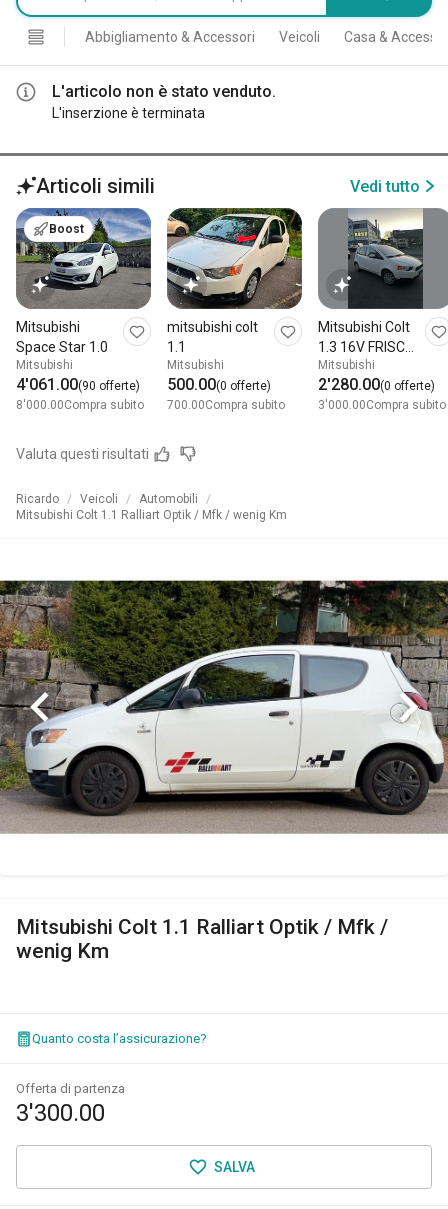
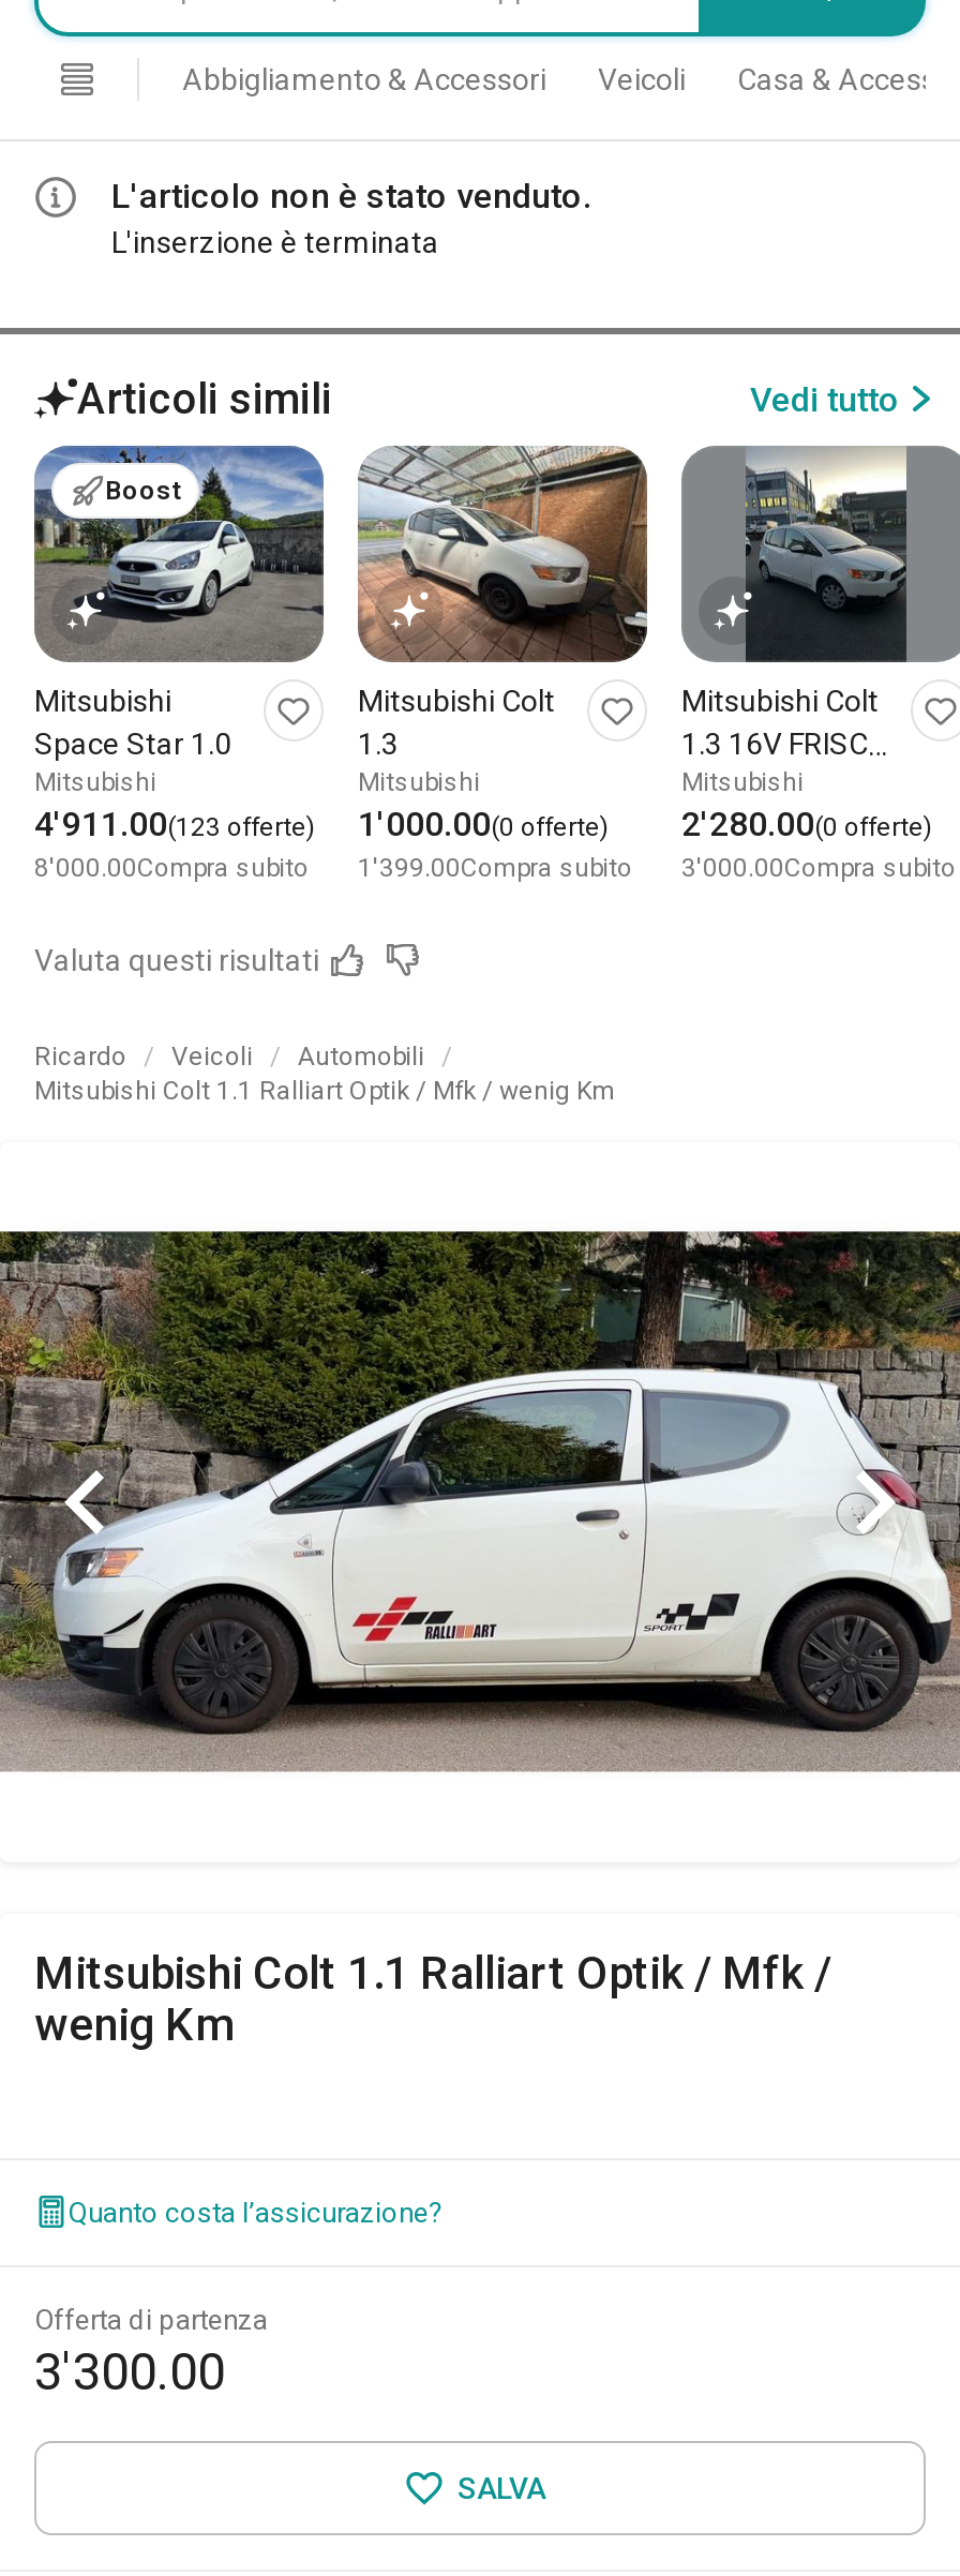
[166,207,302,355] [image] | mitsubishi colt | 1.1 -> [358,446,647,761] [image] | Mitsubishi Colt | 1.3
[16,375,140,394] 4'061.00(90 offerte) -> [34,804,315,845] 4'911.00(123 offerte)
[167,375,271,394] 500.00(0 offerte) -> [358,804,609,845] 1'000.00(0 offerte)
[167,398,285,412] 700.00Compra subito -> [358,853,632,883] 1'399.00Compra subito

